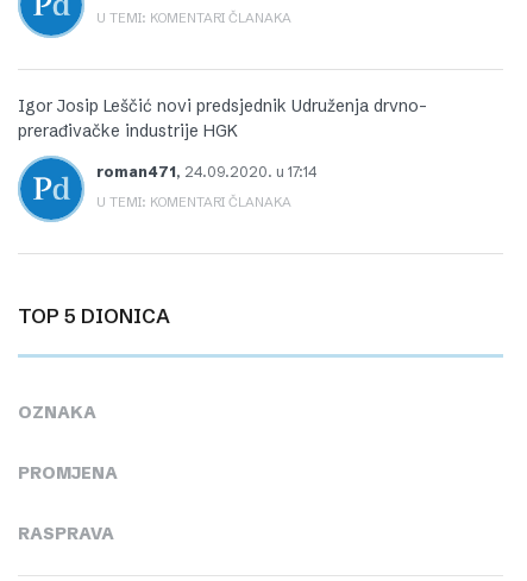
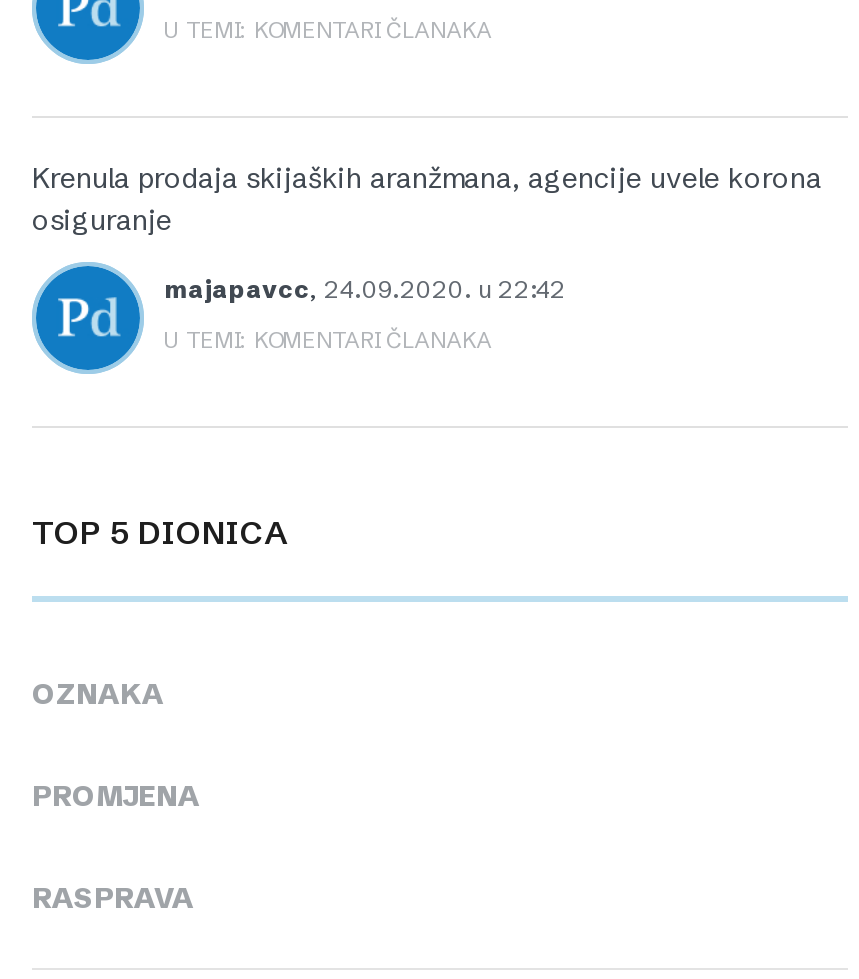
[18,95,427,141] Igor Josip Leščić novi predsjednik Udruženja drvno- | prerađivačke industrije HGK -> [32,159,822,237] Krenula prodaja skijaških aranžmana, agencije uvele korona | osiguranje
[96,162,316,180] roman471, 24.09.2020. u 17:14 -> [164,273,566,303] majapavcc, 24.09.2020. u 22:42

